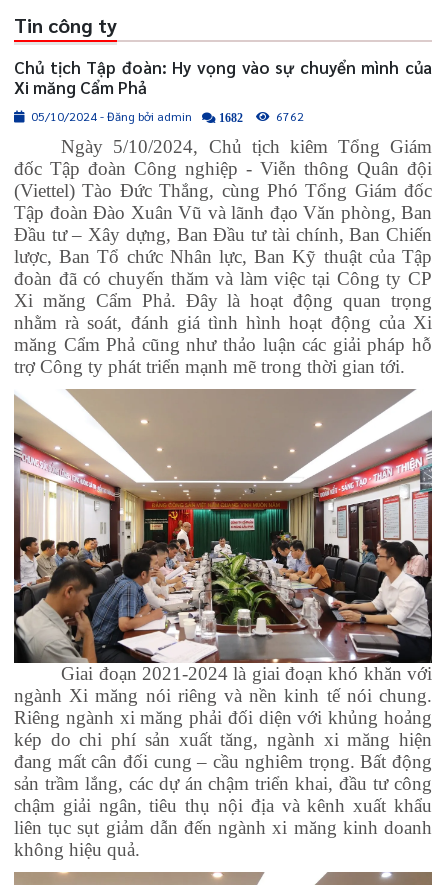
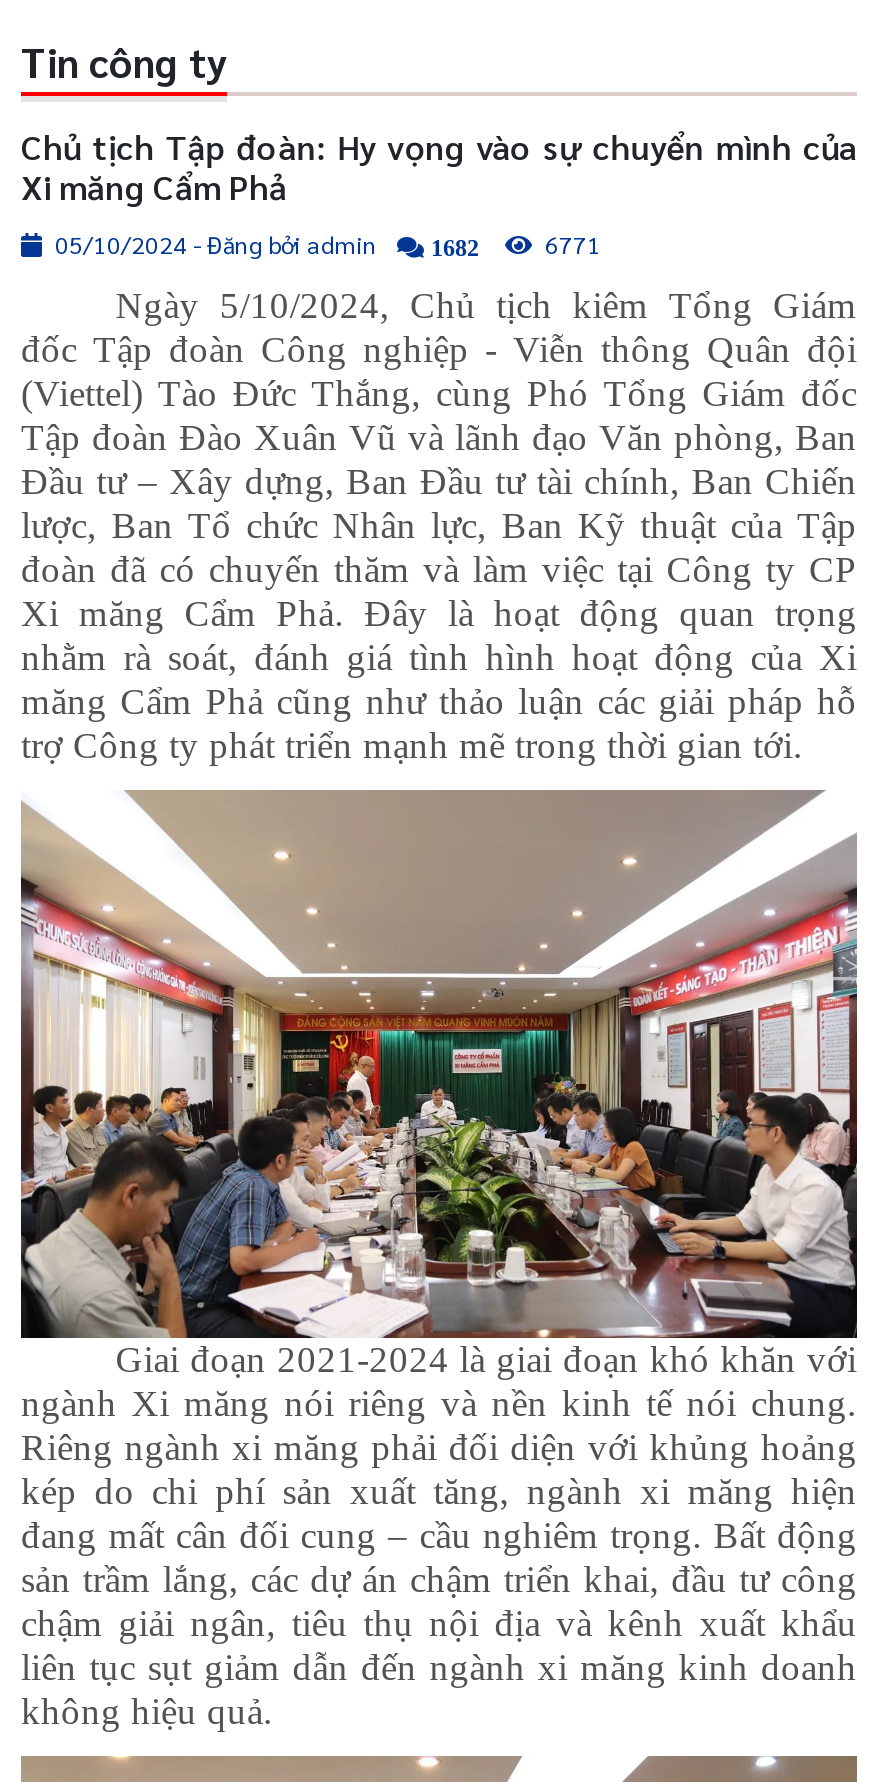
[273,108,304,124] 6762 -> [539,228,601,260] 6771

